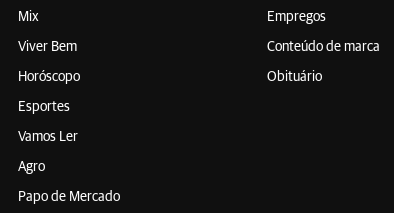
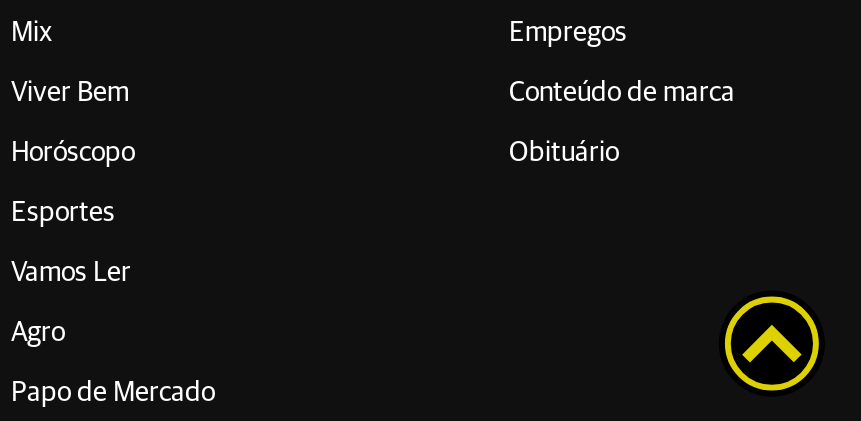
none -> [723,295,821,393] [image]

